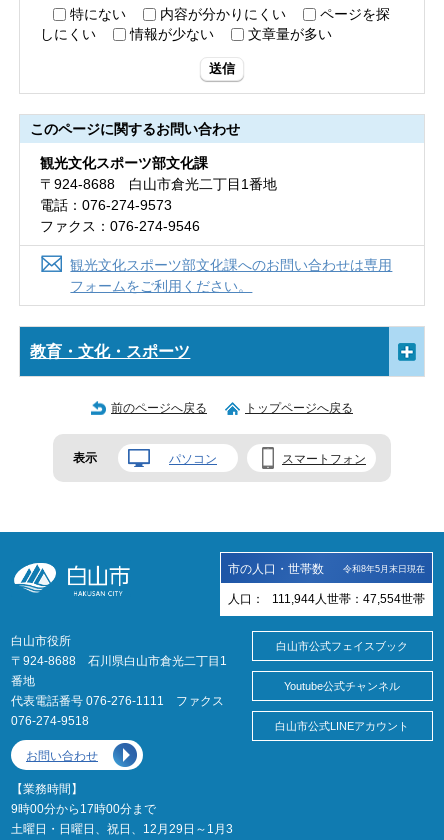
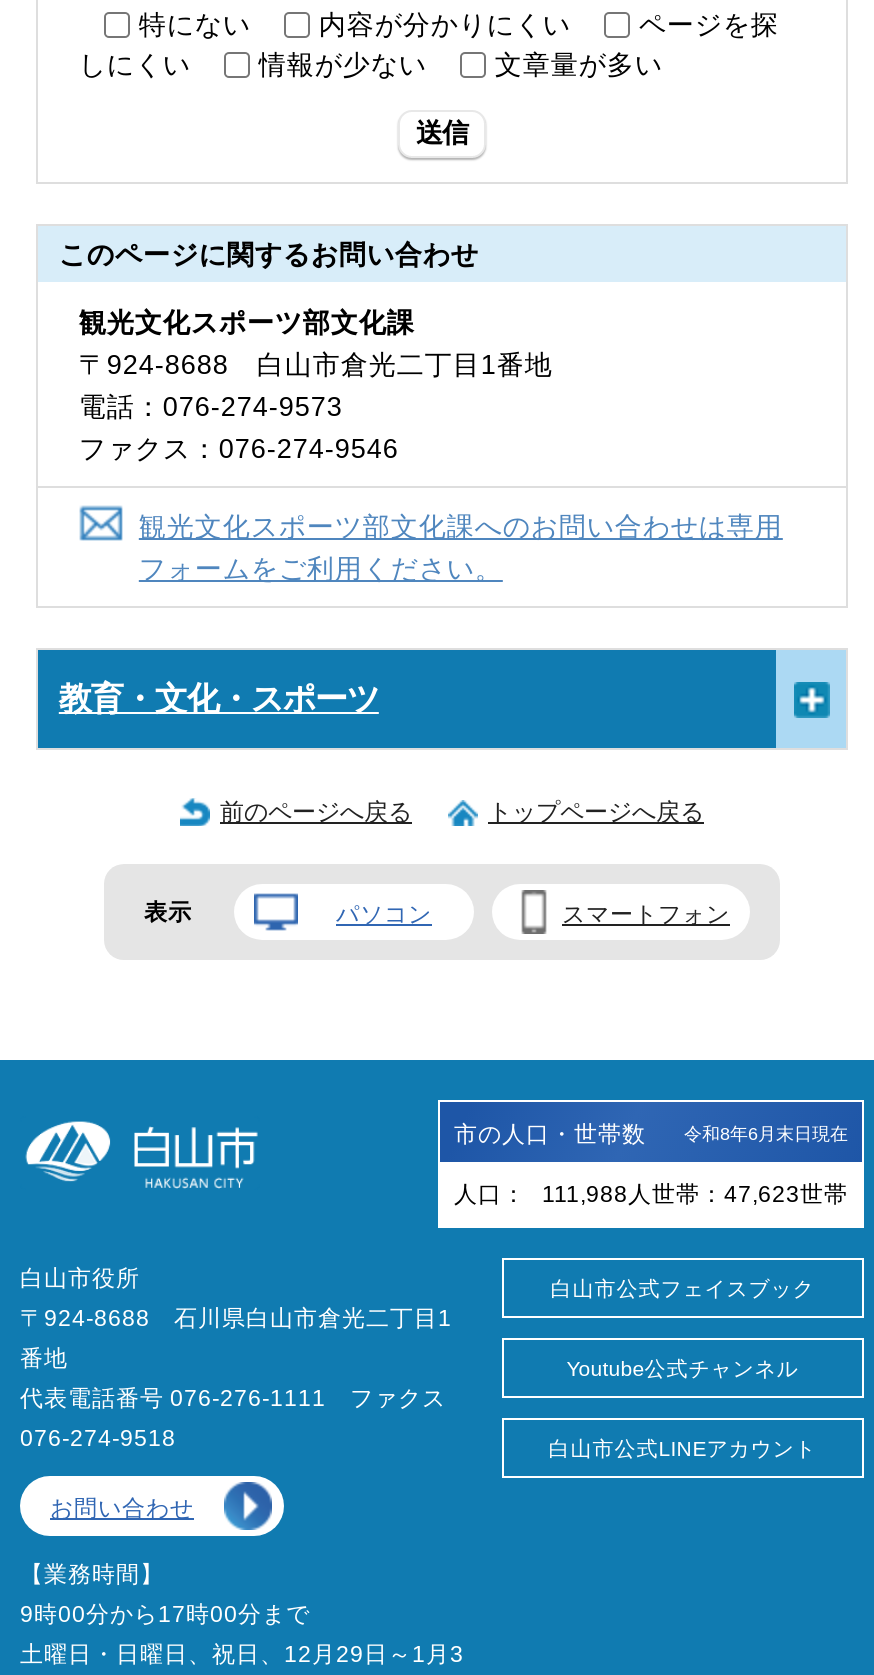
[343,564,425,574] 令和8年5月末日現在 -> [684,1123,848,1143] 令和8年6月末日現在
[228,593,425,605] 人口： 111,944人世帯：47,554世帯 -> [454,1181,848,1205] 人口： 111,988人世帯：47,623世帯

